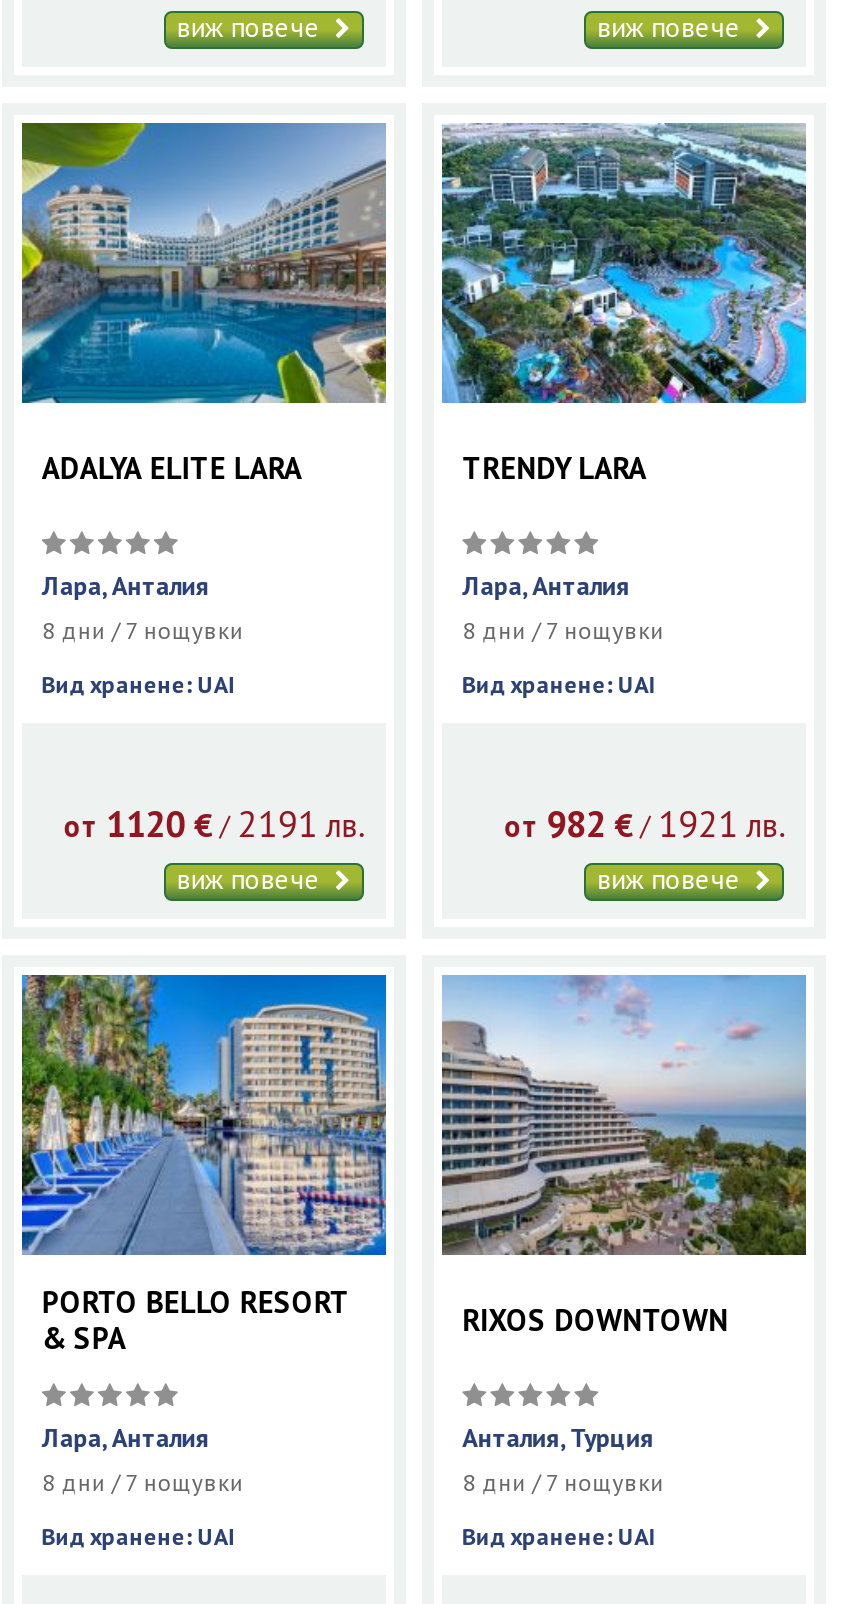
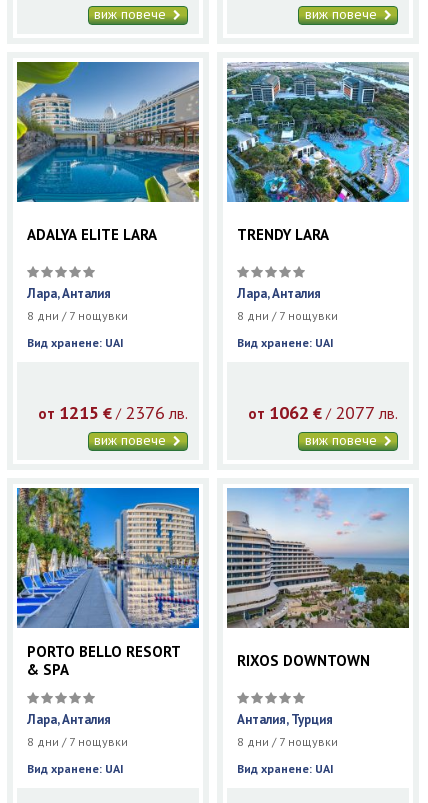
[64,801,364,847] от 1120 €/ 2191 лв. -> [38,401,188,424] от 1215 €/ 2376 лв.
[504,801,784,847] от 982 €/ 1921 лв. -> [248,401,398,424] от 1062 €/ 2077 лв.

